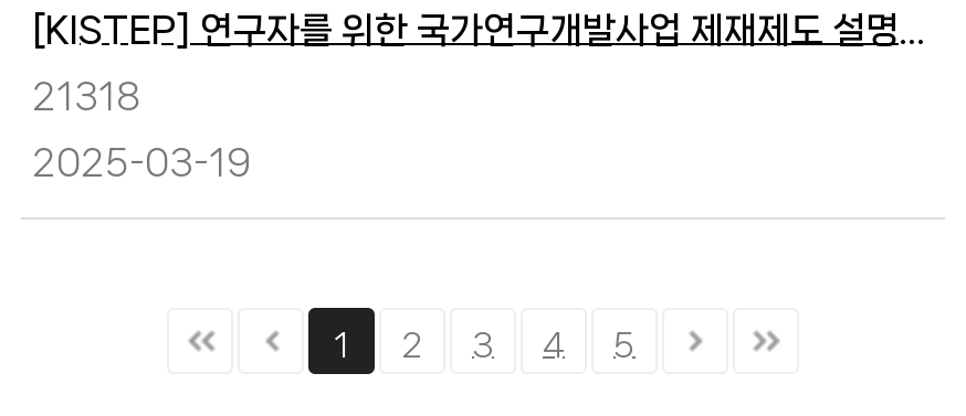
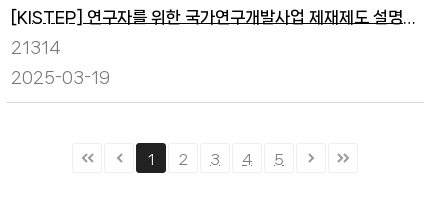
[32,76,140,116] 21318 -> [11,38,61,56] 21314

